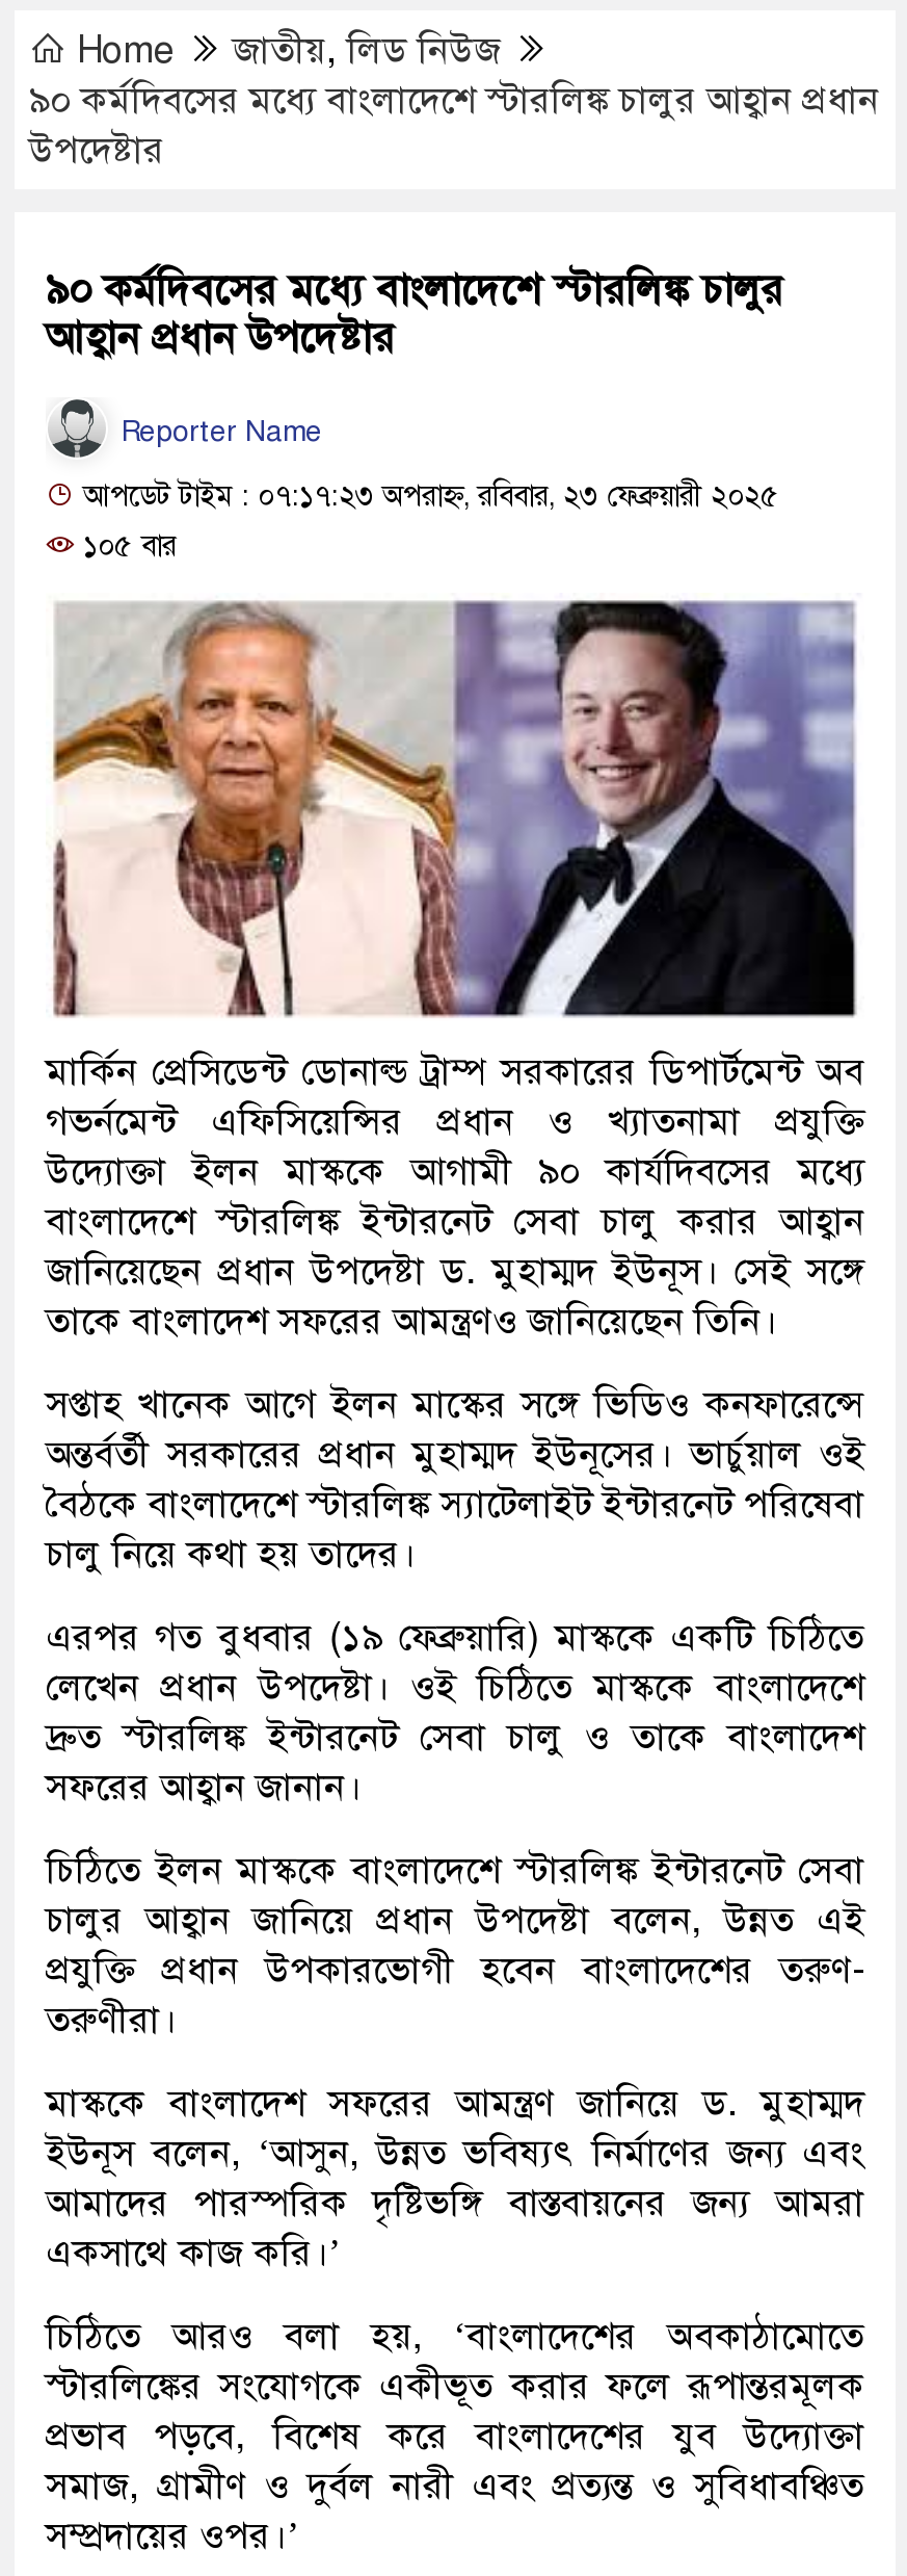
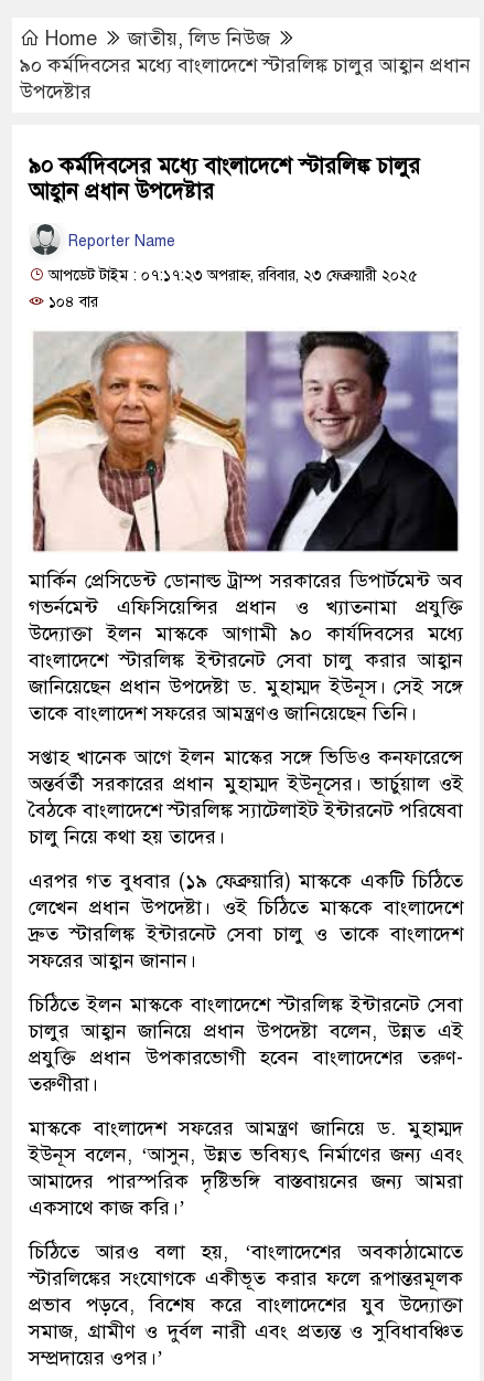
[75,528,177,564] ১০৫ বার -> [44,293,98,311] ১০৪ বার

